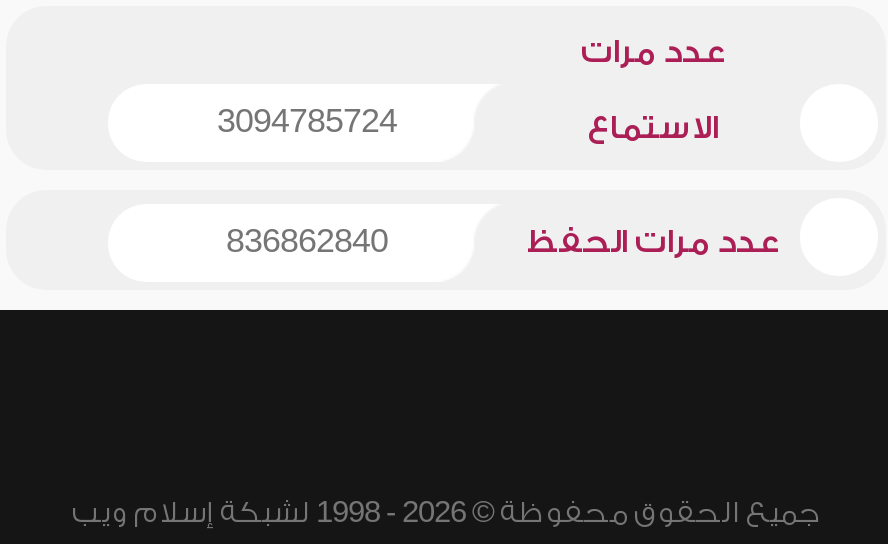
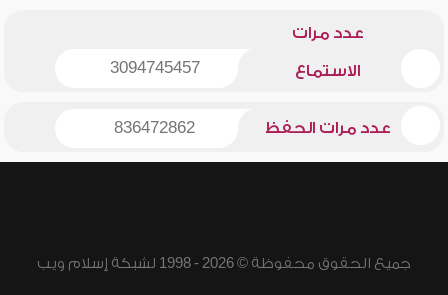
[217,105,397,141] 3094785724 -> [109,59,199,77] 3094745457
[226,224,388,260] 836862840 -> [114,119,195,137] 836472862

